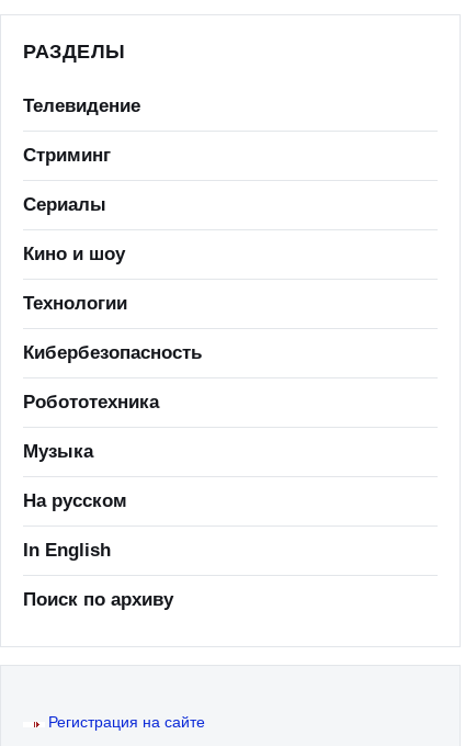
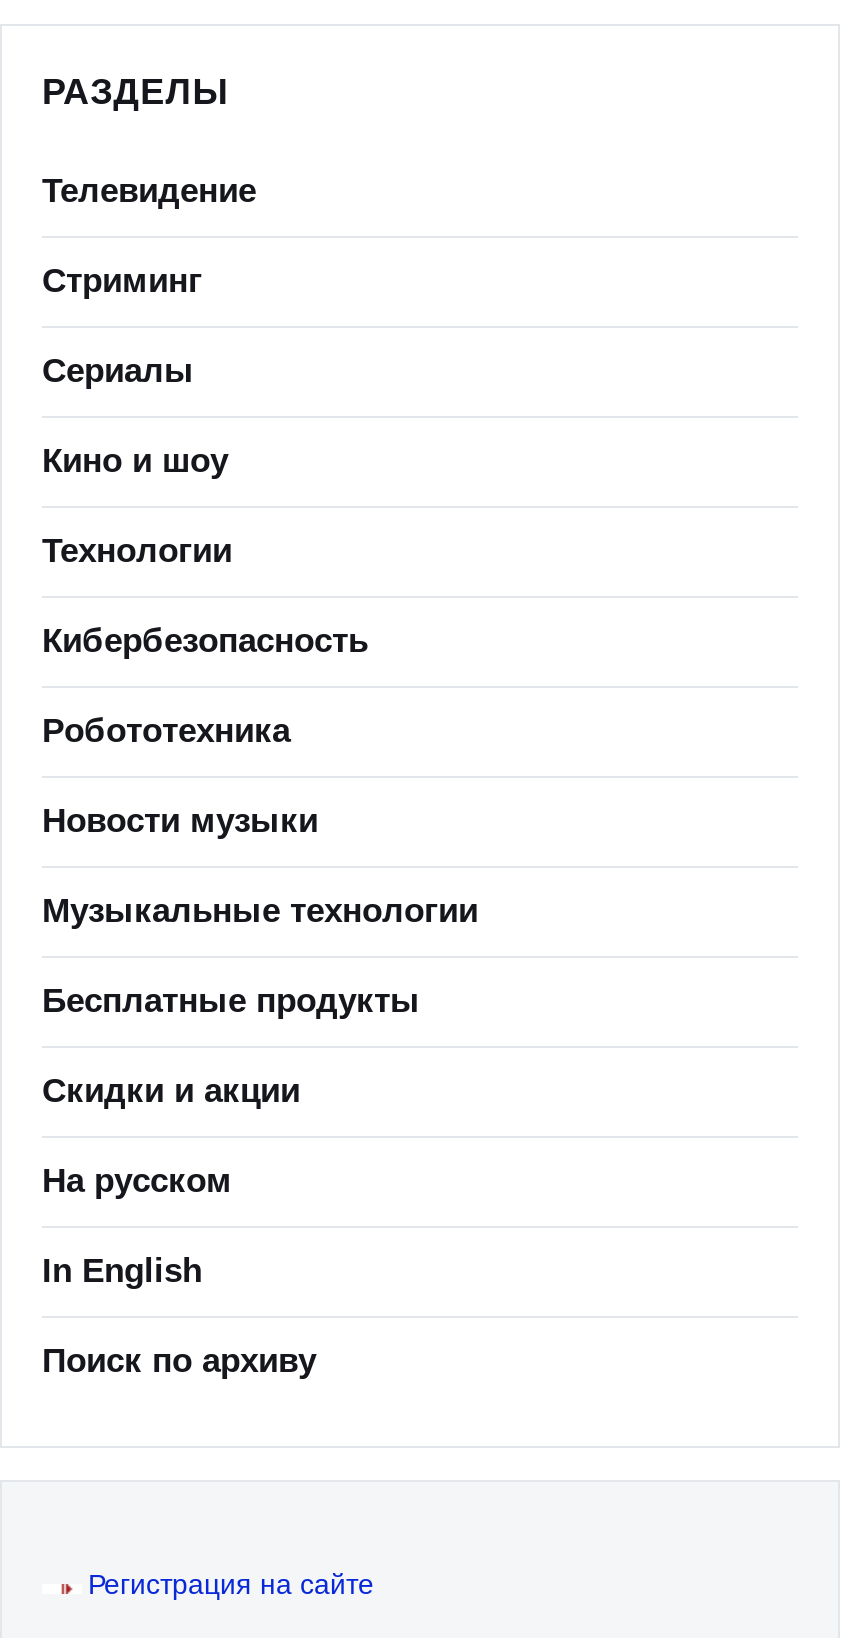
[23,441,93,462] Музыка -> [42,802,478,1110] Новости музыки | Музыкальные технологии | Бесплатные продукты | Скидки и акции

